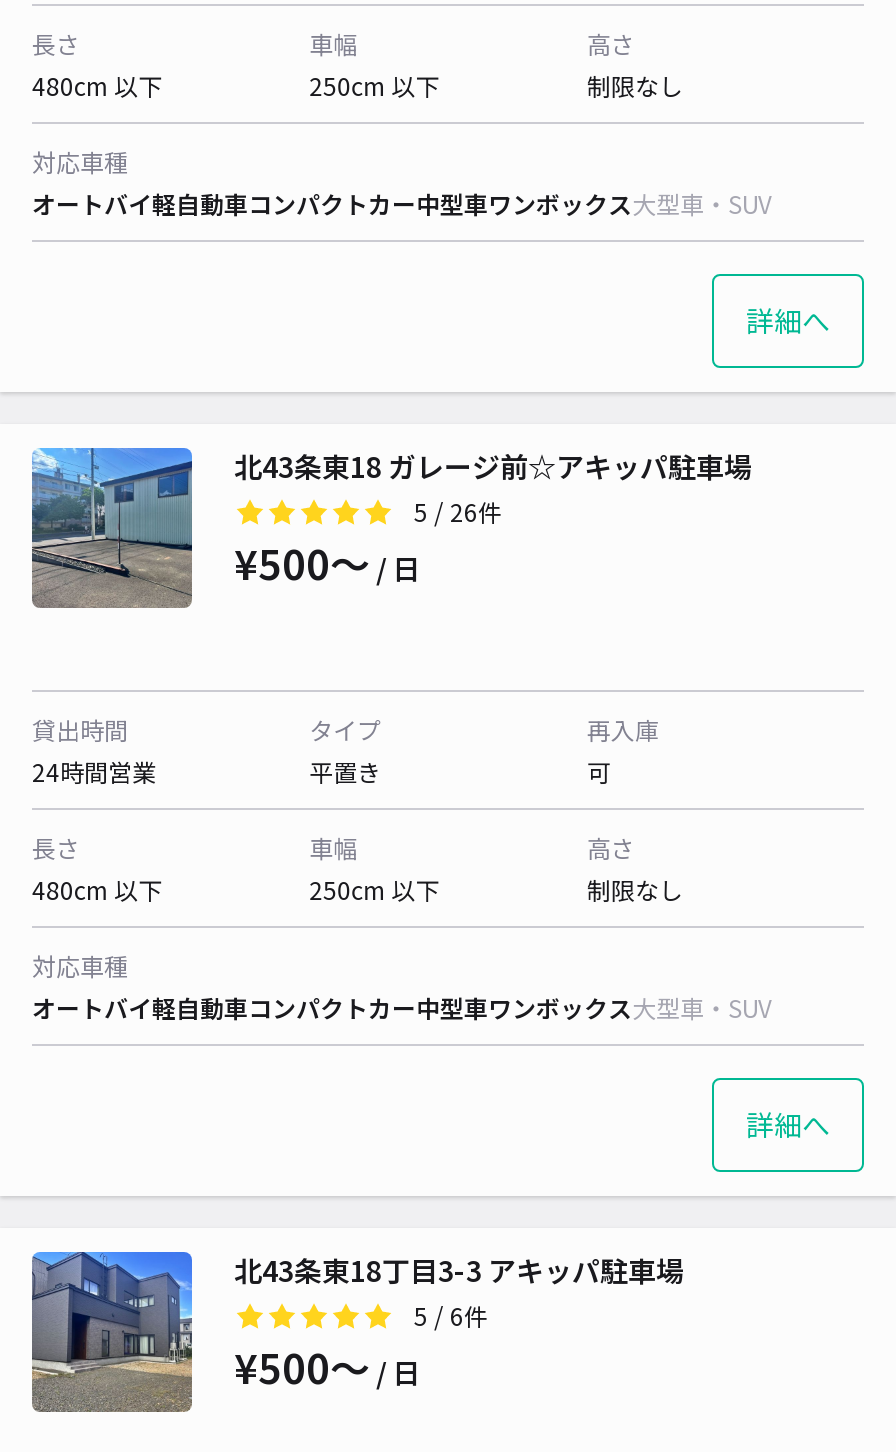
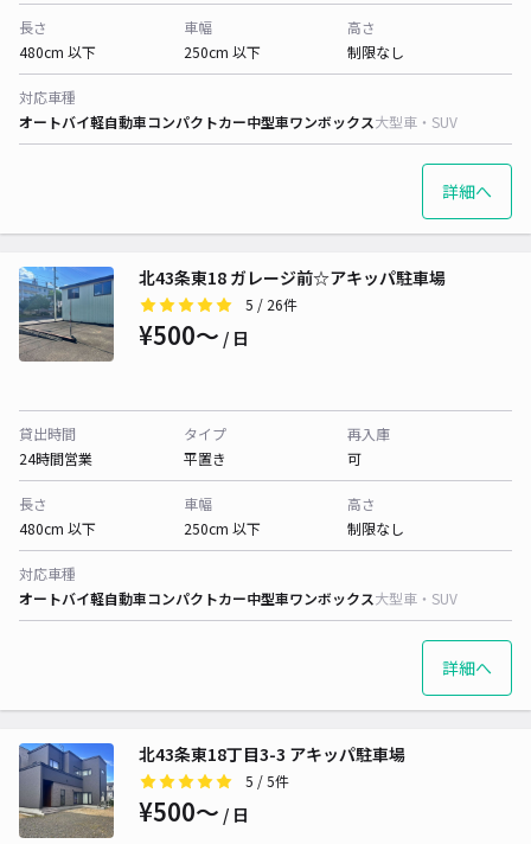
[414,1298,488,1332] 5 / 6件 -> [245,771,289,791] 5 / 5件

